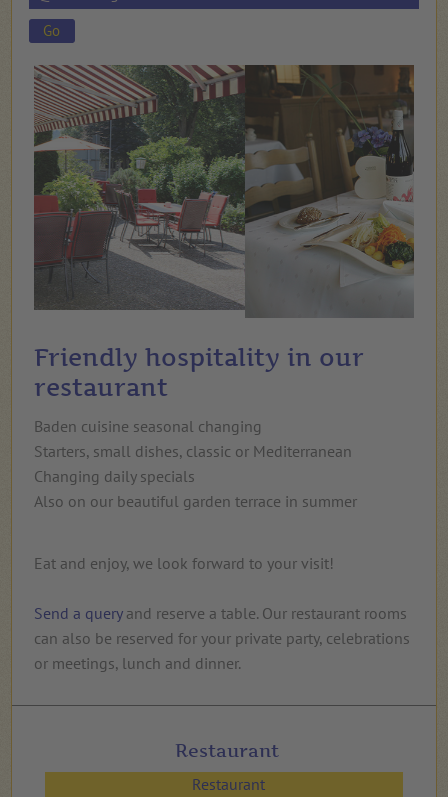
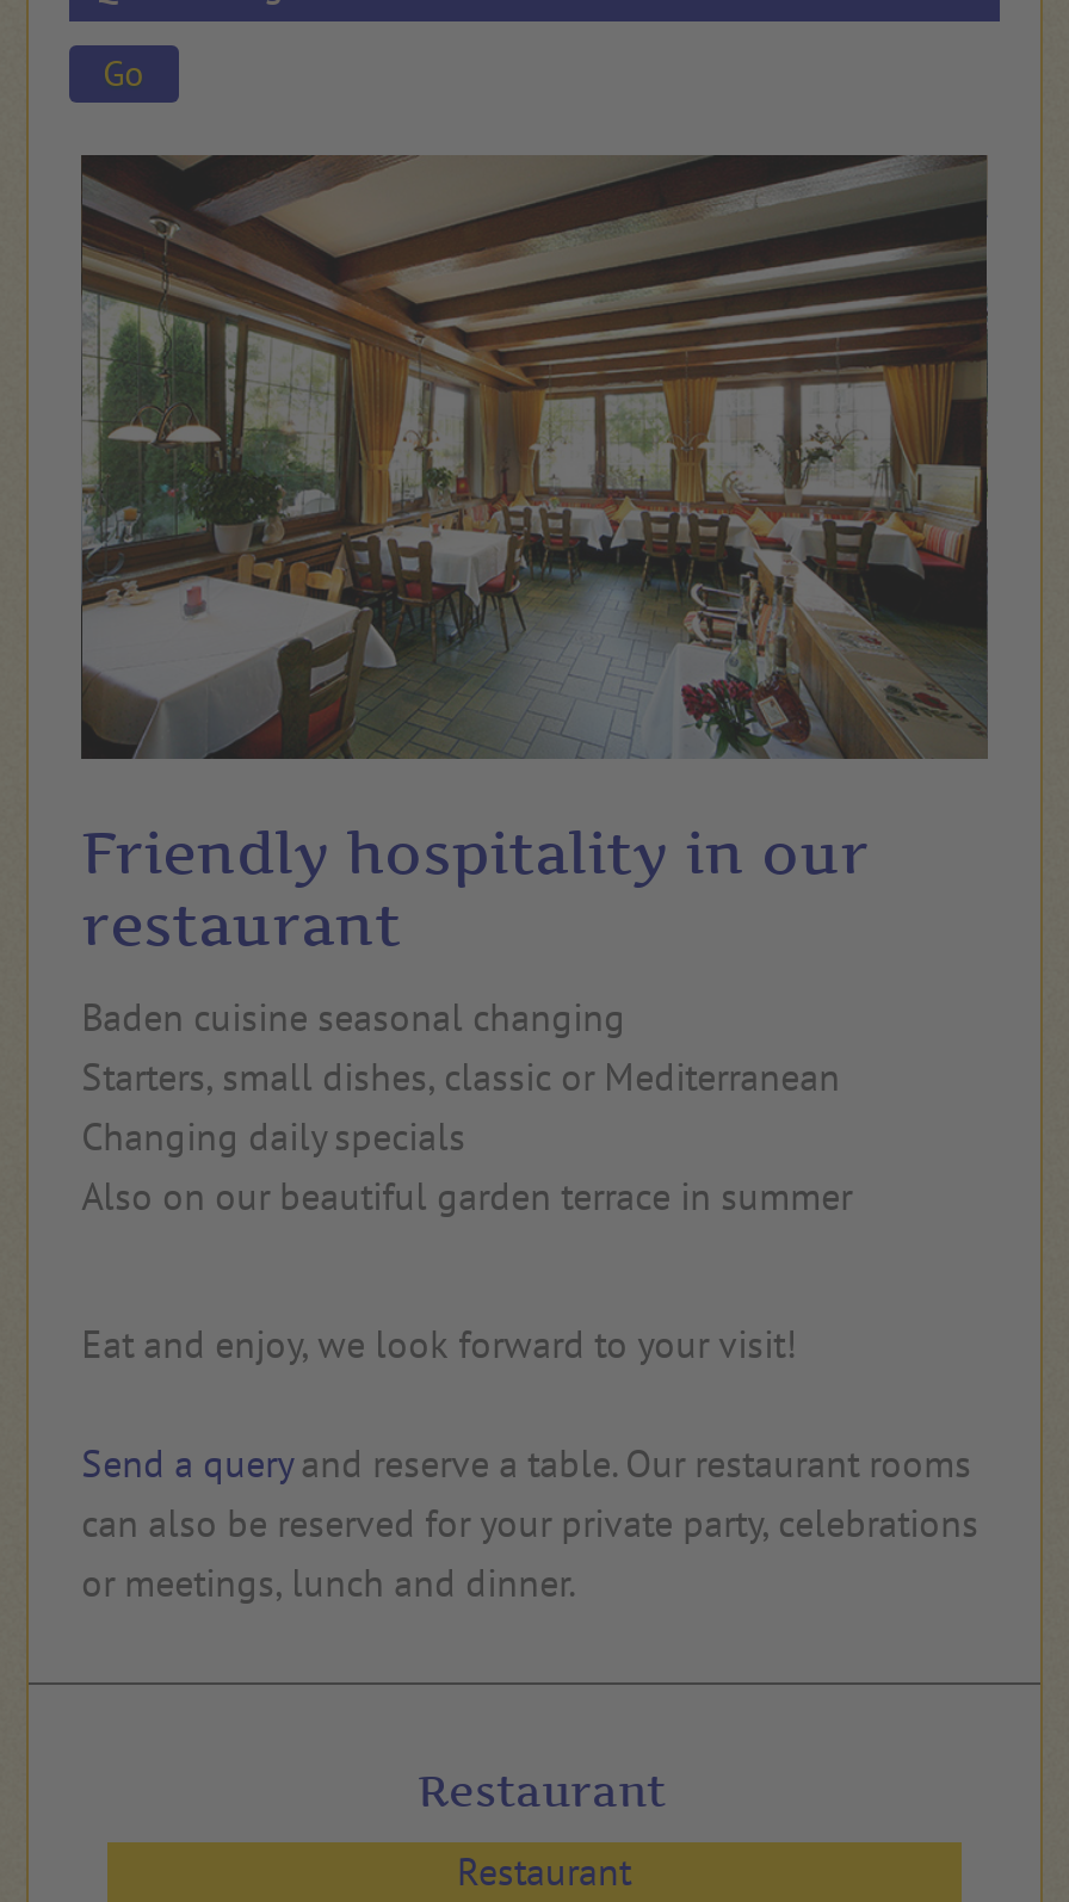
[33,64,415,318] [image] -> [79,153,990,761] [image]

